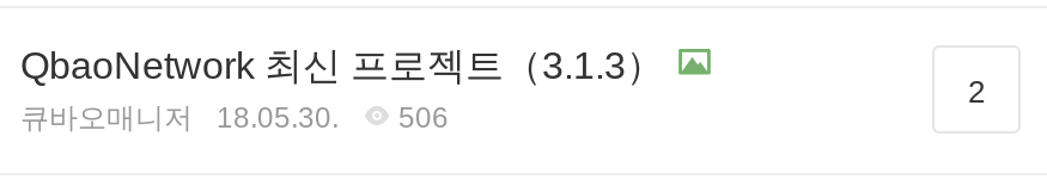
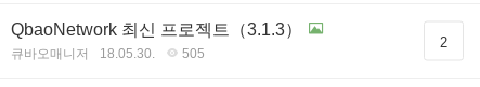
[20,101,449,134] 큐바오매니저 18.05.30. 506 -> [11,46,205,61] 큐바오매니저 18.05.30. 505

